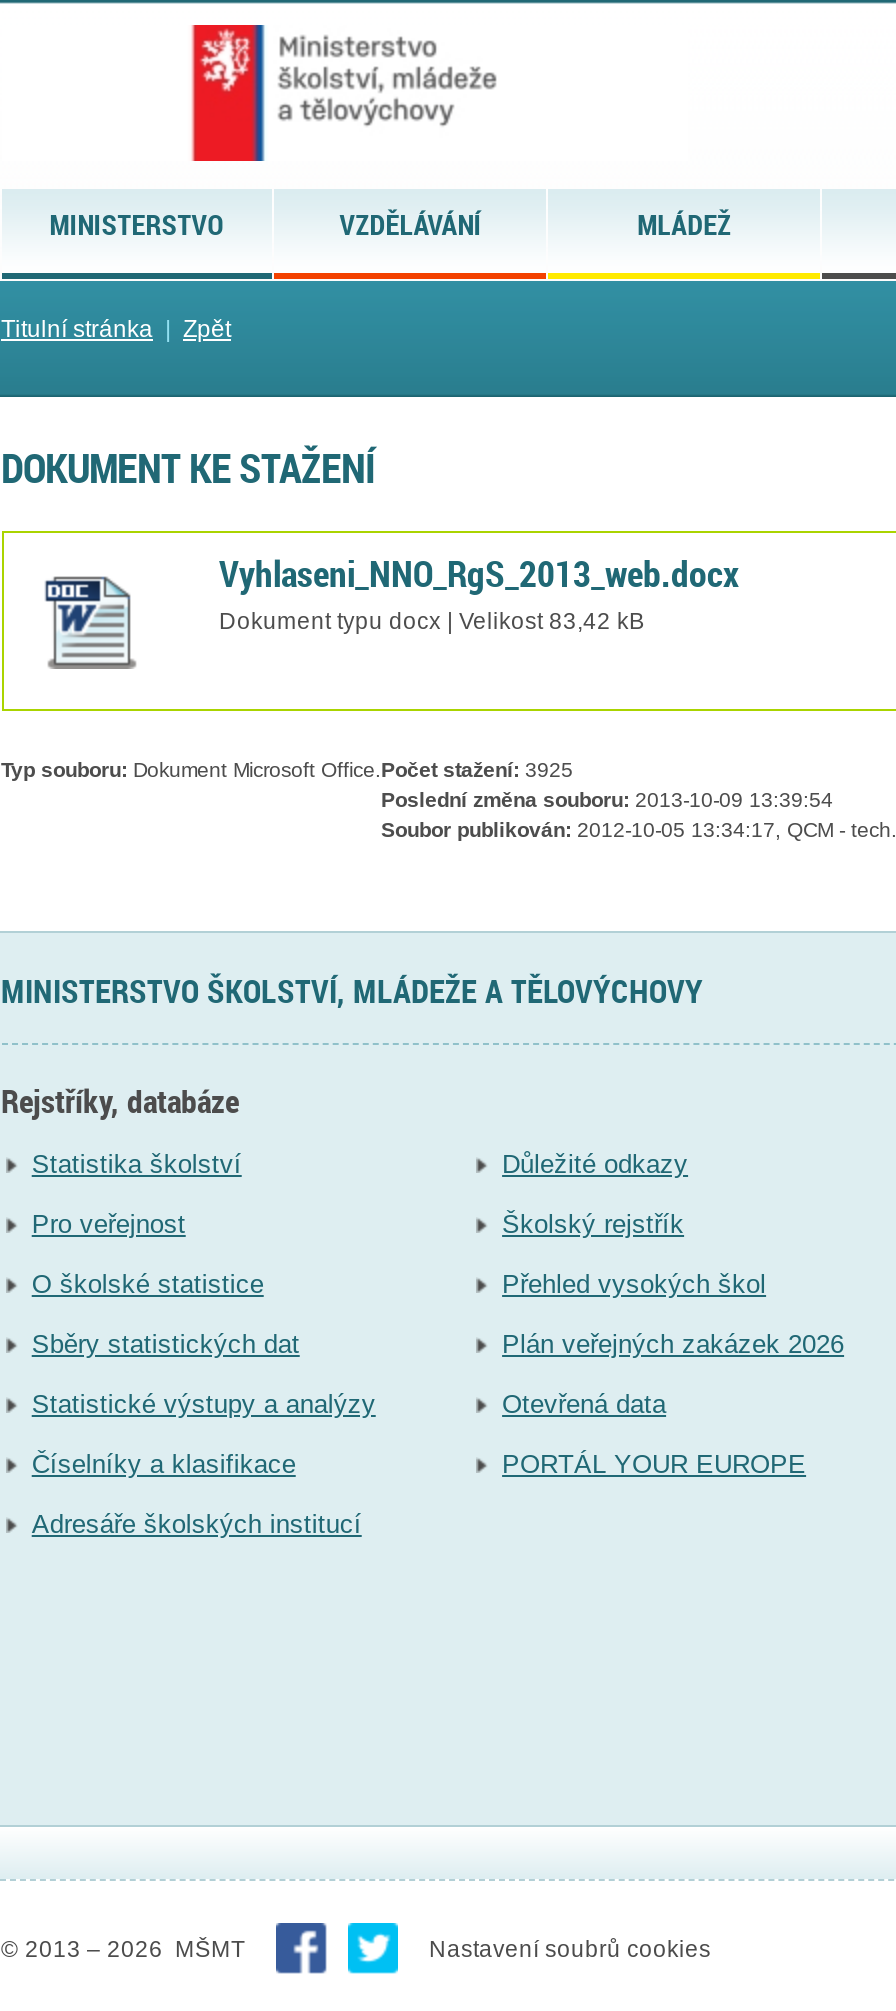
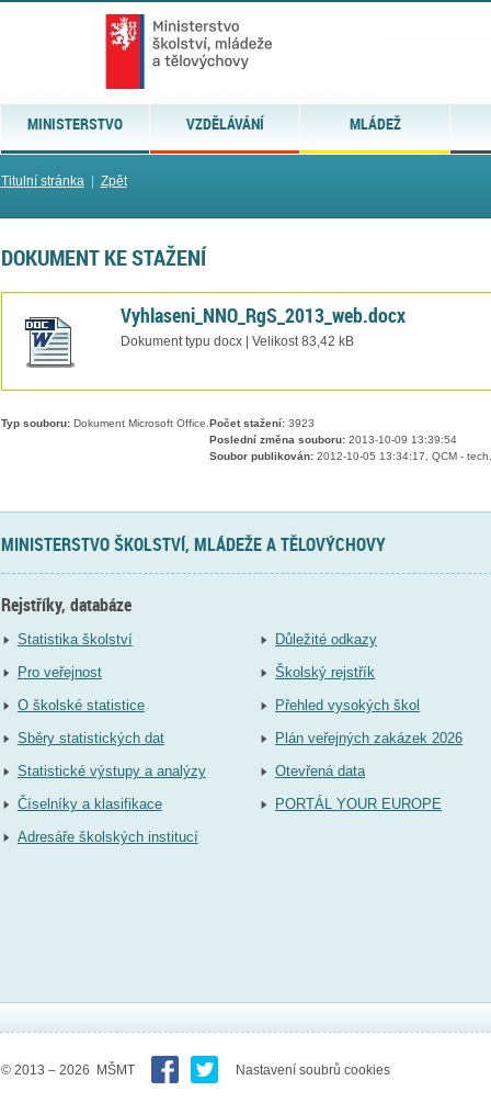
[1,760,573,782] Typ souboru: Dokument Microsoft Office.Počet stažení: 3925 -> [1,418,314,430] Typ souboru: Dokument Microsoft Office.Počet stažení: 3923

